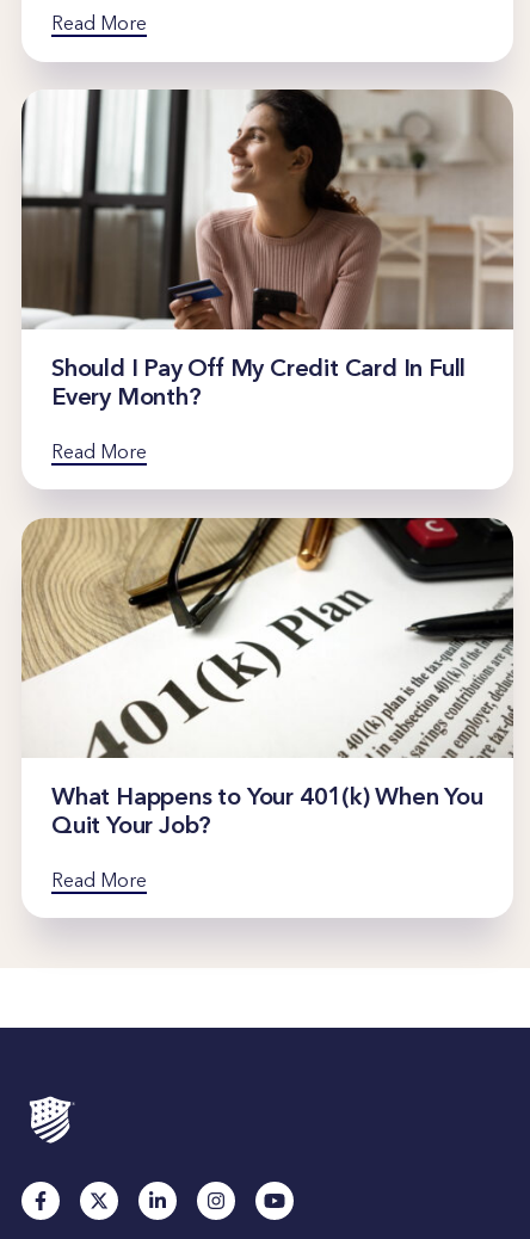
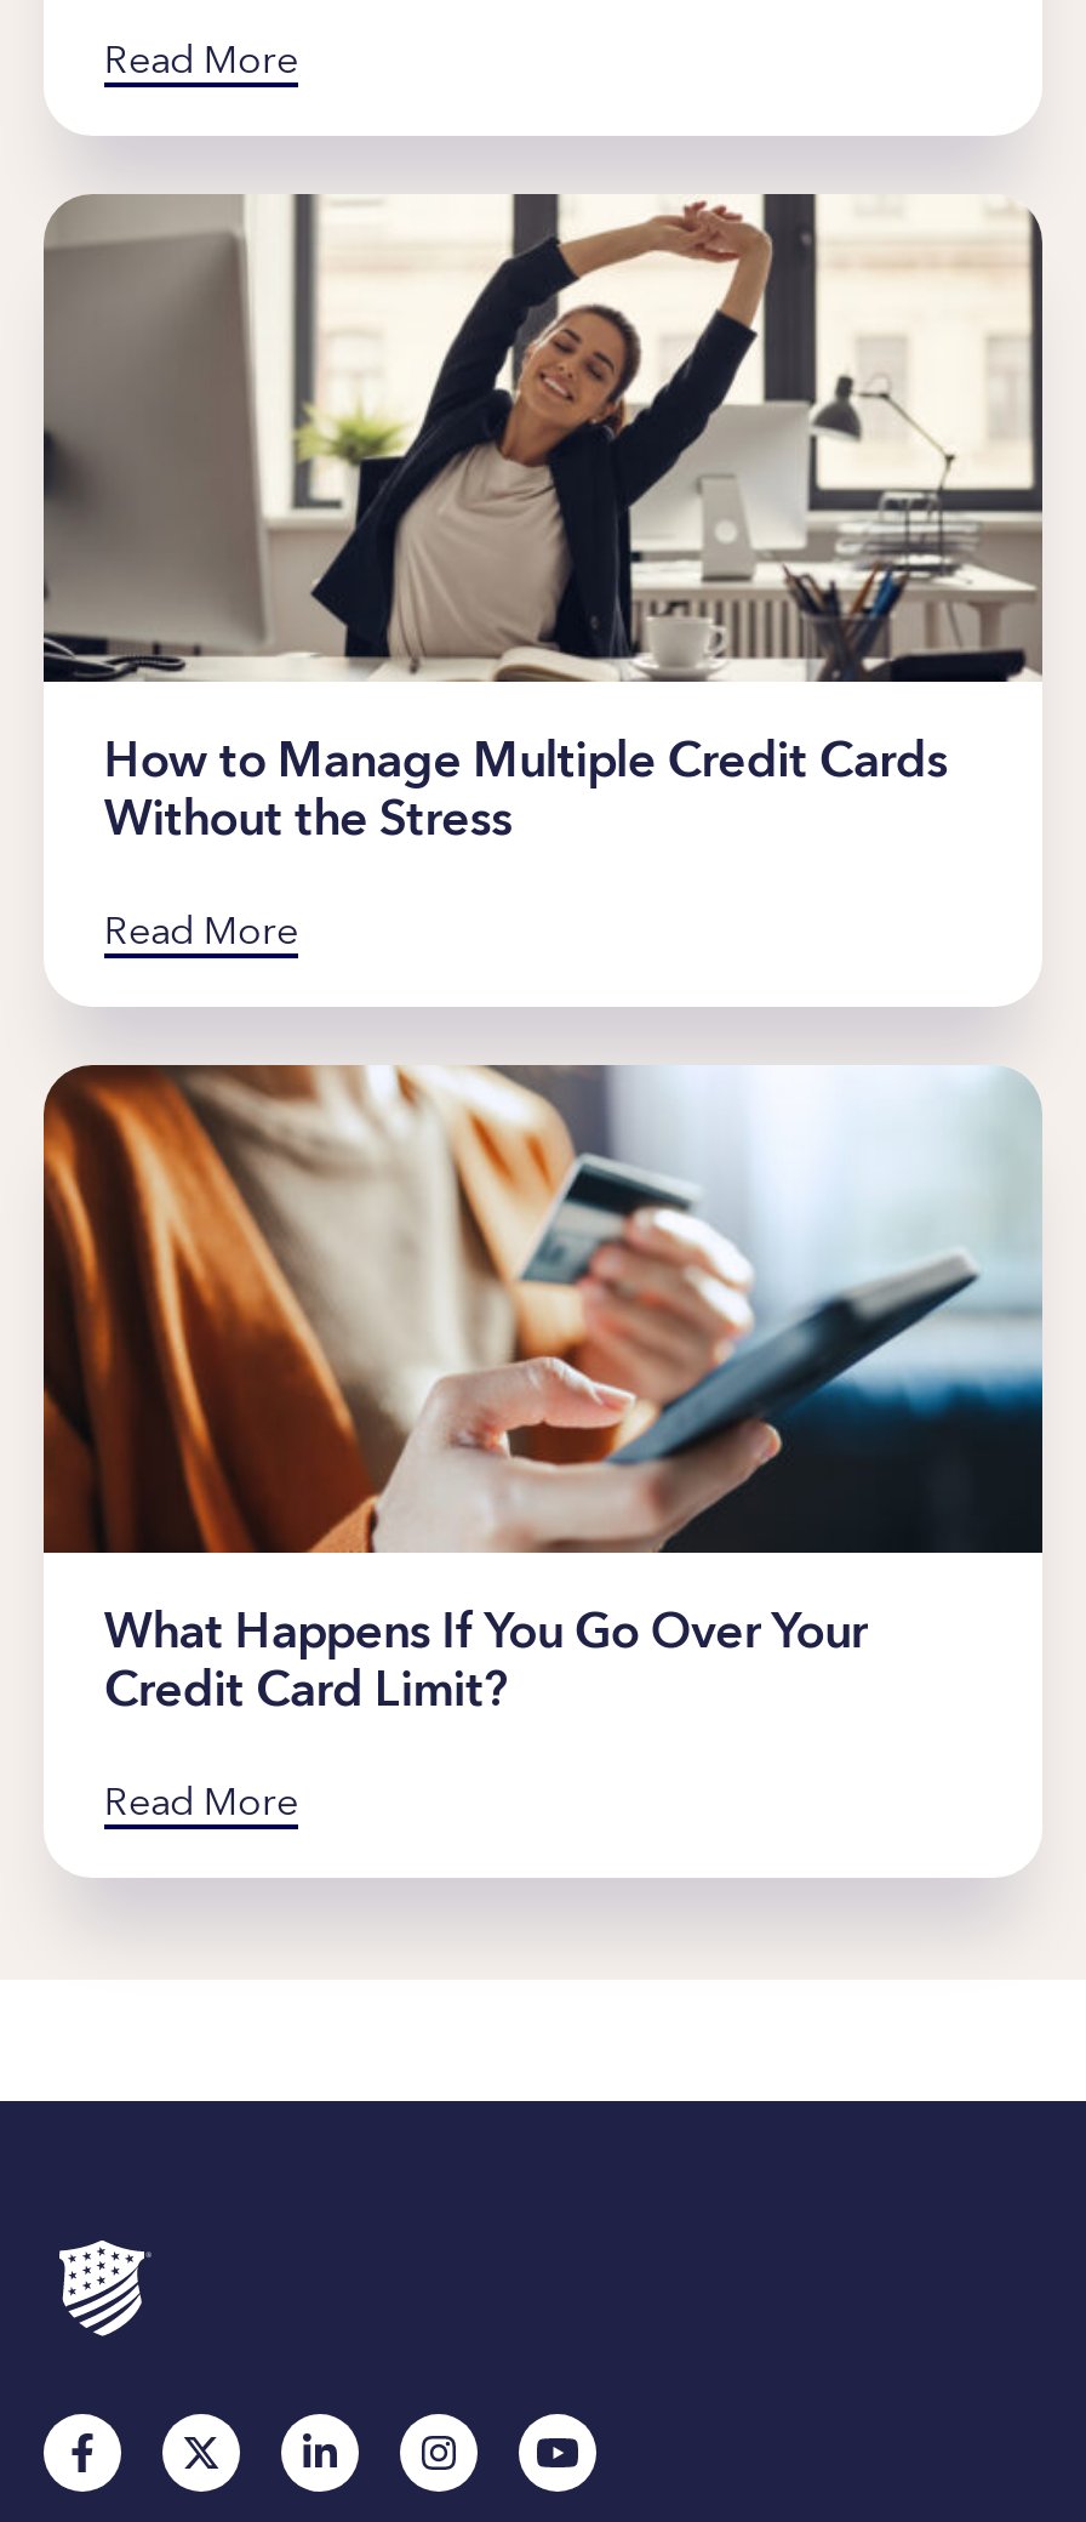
[21,88,513,411] [image] | Should I Pay Off My Credit Card In Full | Every Month? -> [41,192,1042,848] [image] | How to Manage Multiple Credit Cards | Without the Stress
[21,517,514,839] [image] | What Happens to Your 401(k) When You | Quit Your Job? -> [41,1063,1045,1718] [image] | What Happens If You Go Over Your | Credit Card Limit?

